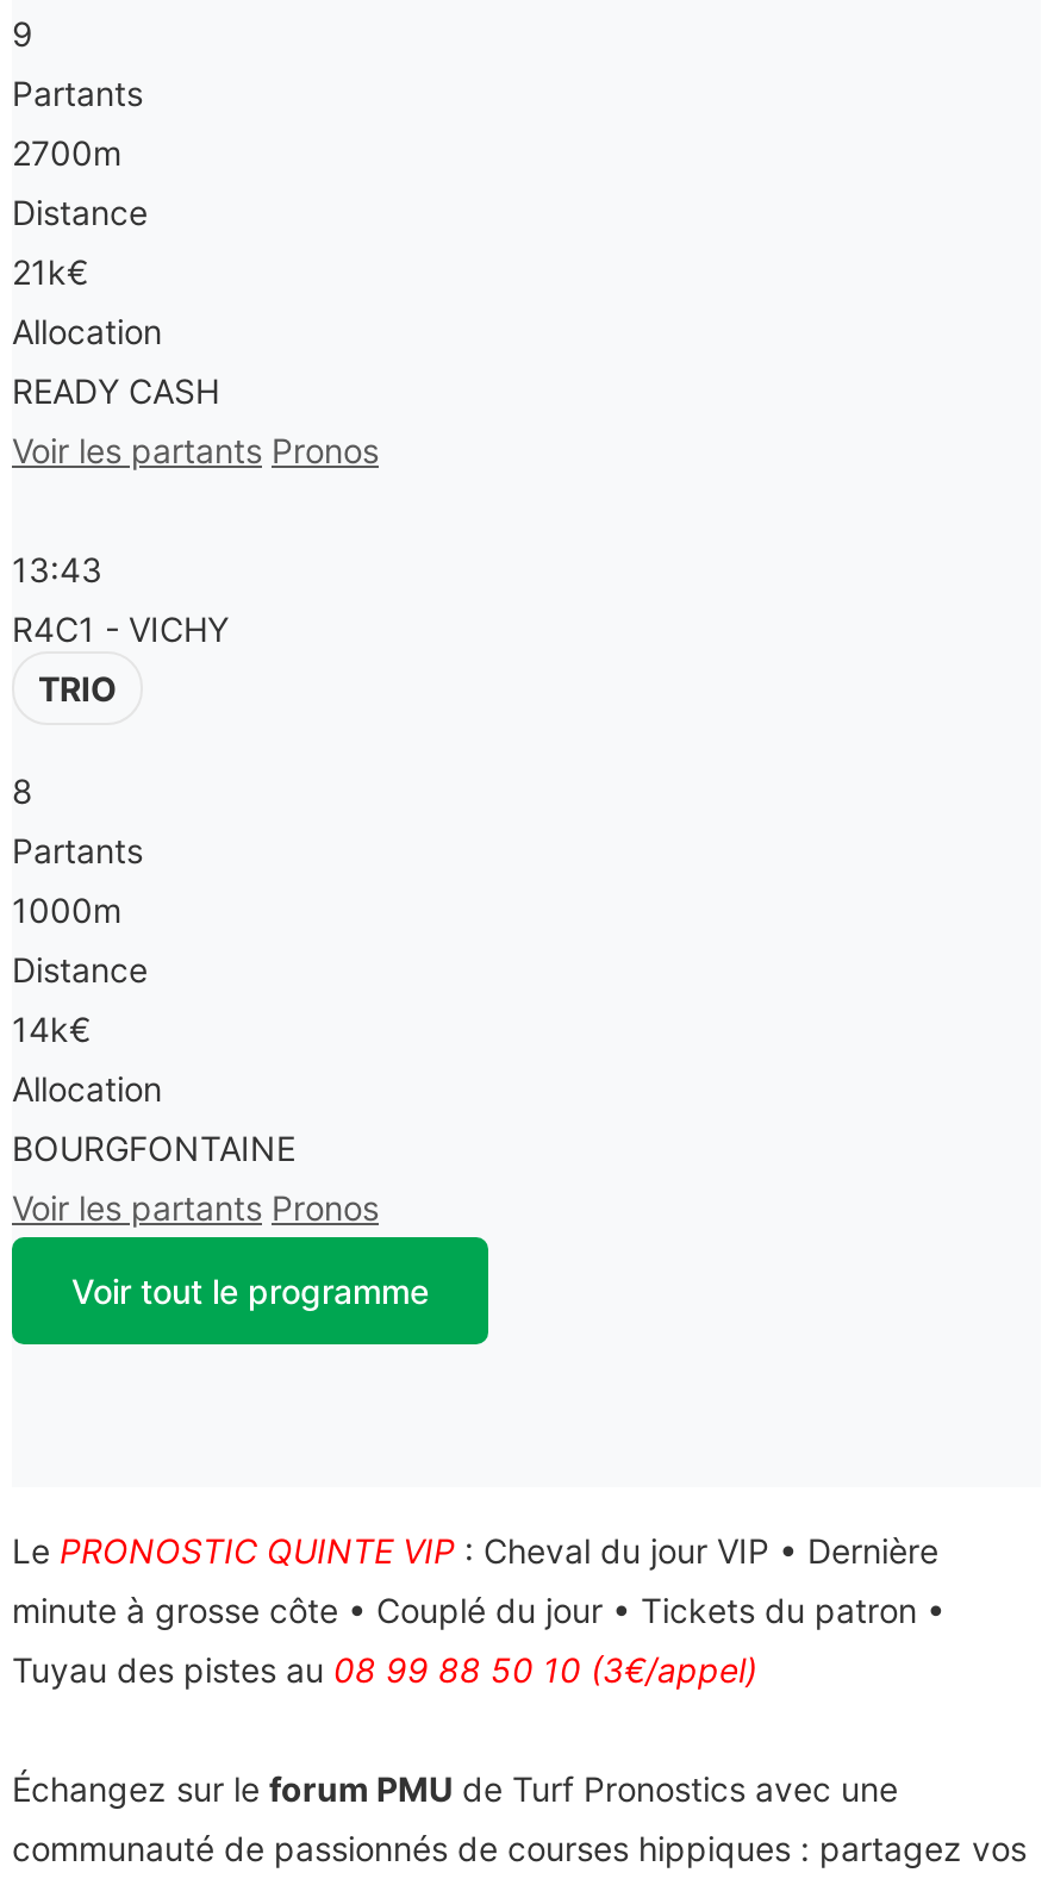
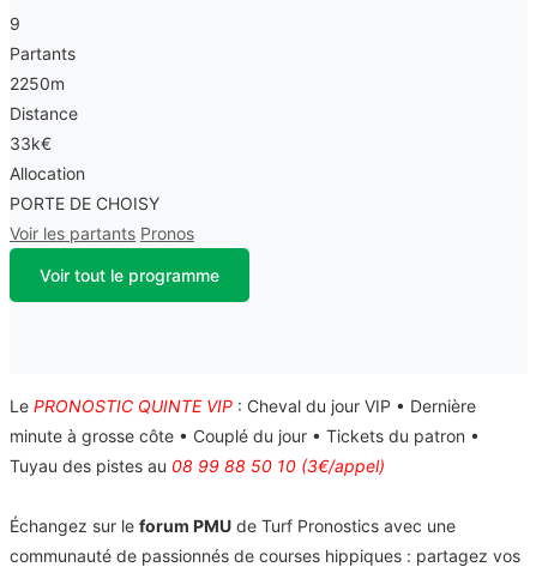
[12,133,121,174] 2700m -> [10,74,65,94] 2250m
[12,252,88,293] 21k€ -> [10,134,52,154] 33k€
[12,371,379,1169] READY CASH | Voir les partants Pronos | 13:43 | R4C1 - VICHY | TRIO | 8 | Partants | 1000m | Distance | 14k€ | Allocation | BOURGFONTAINE -> [10,193,159,214] PORTE DE CHOISY

